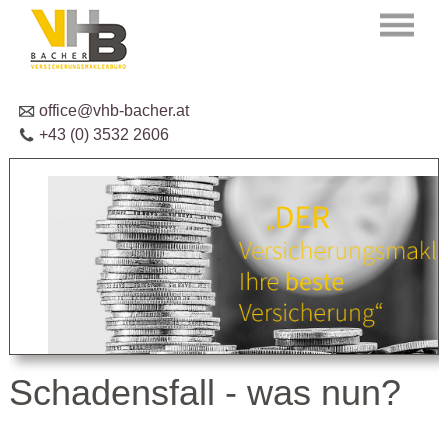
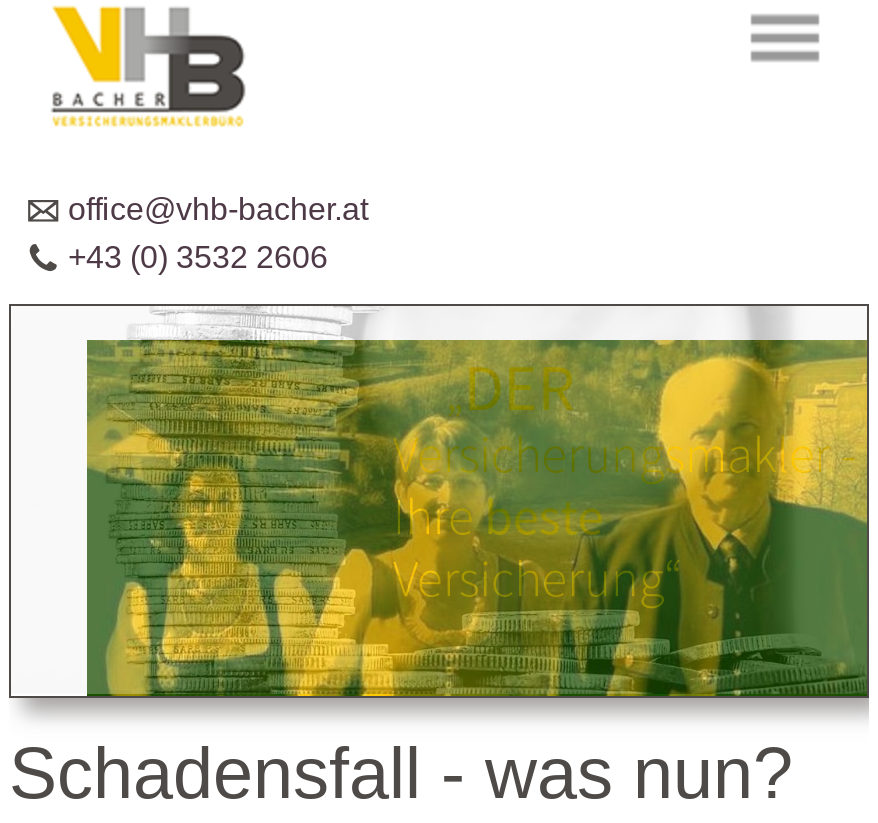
[48,160,439,355] [image] -> [85,310,869,698] [image]

